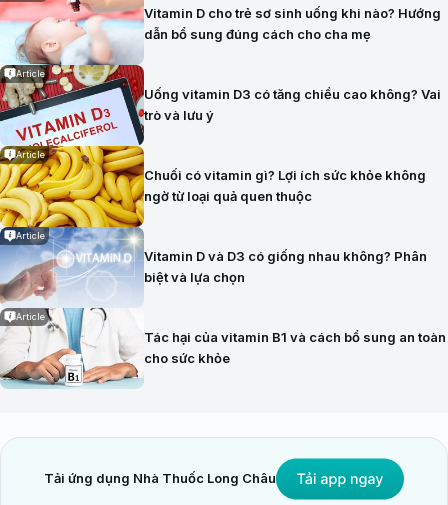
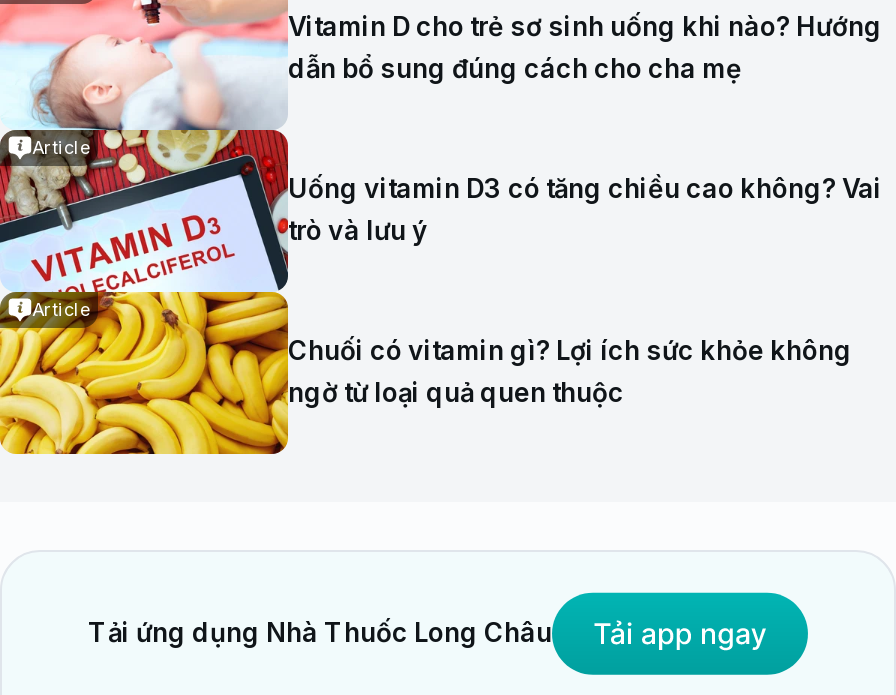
[3,226,446,389] [image] | Article | Vitamin D và D3 có giống nhau không? Phân | biệt và lựa chọn | Article | Tác hại của vitamin B1 và cách bổ sung an toàn | cho sức khỏe -> none

